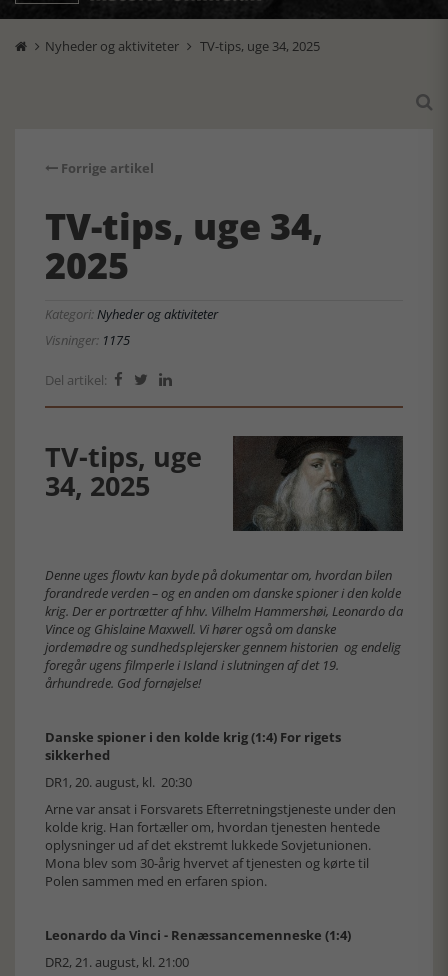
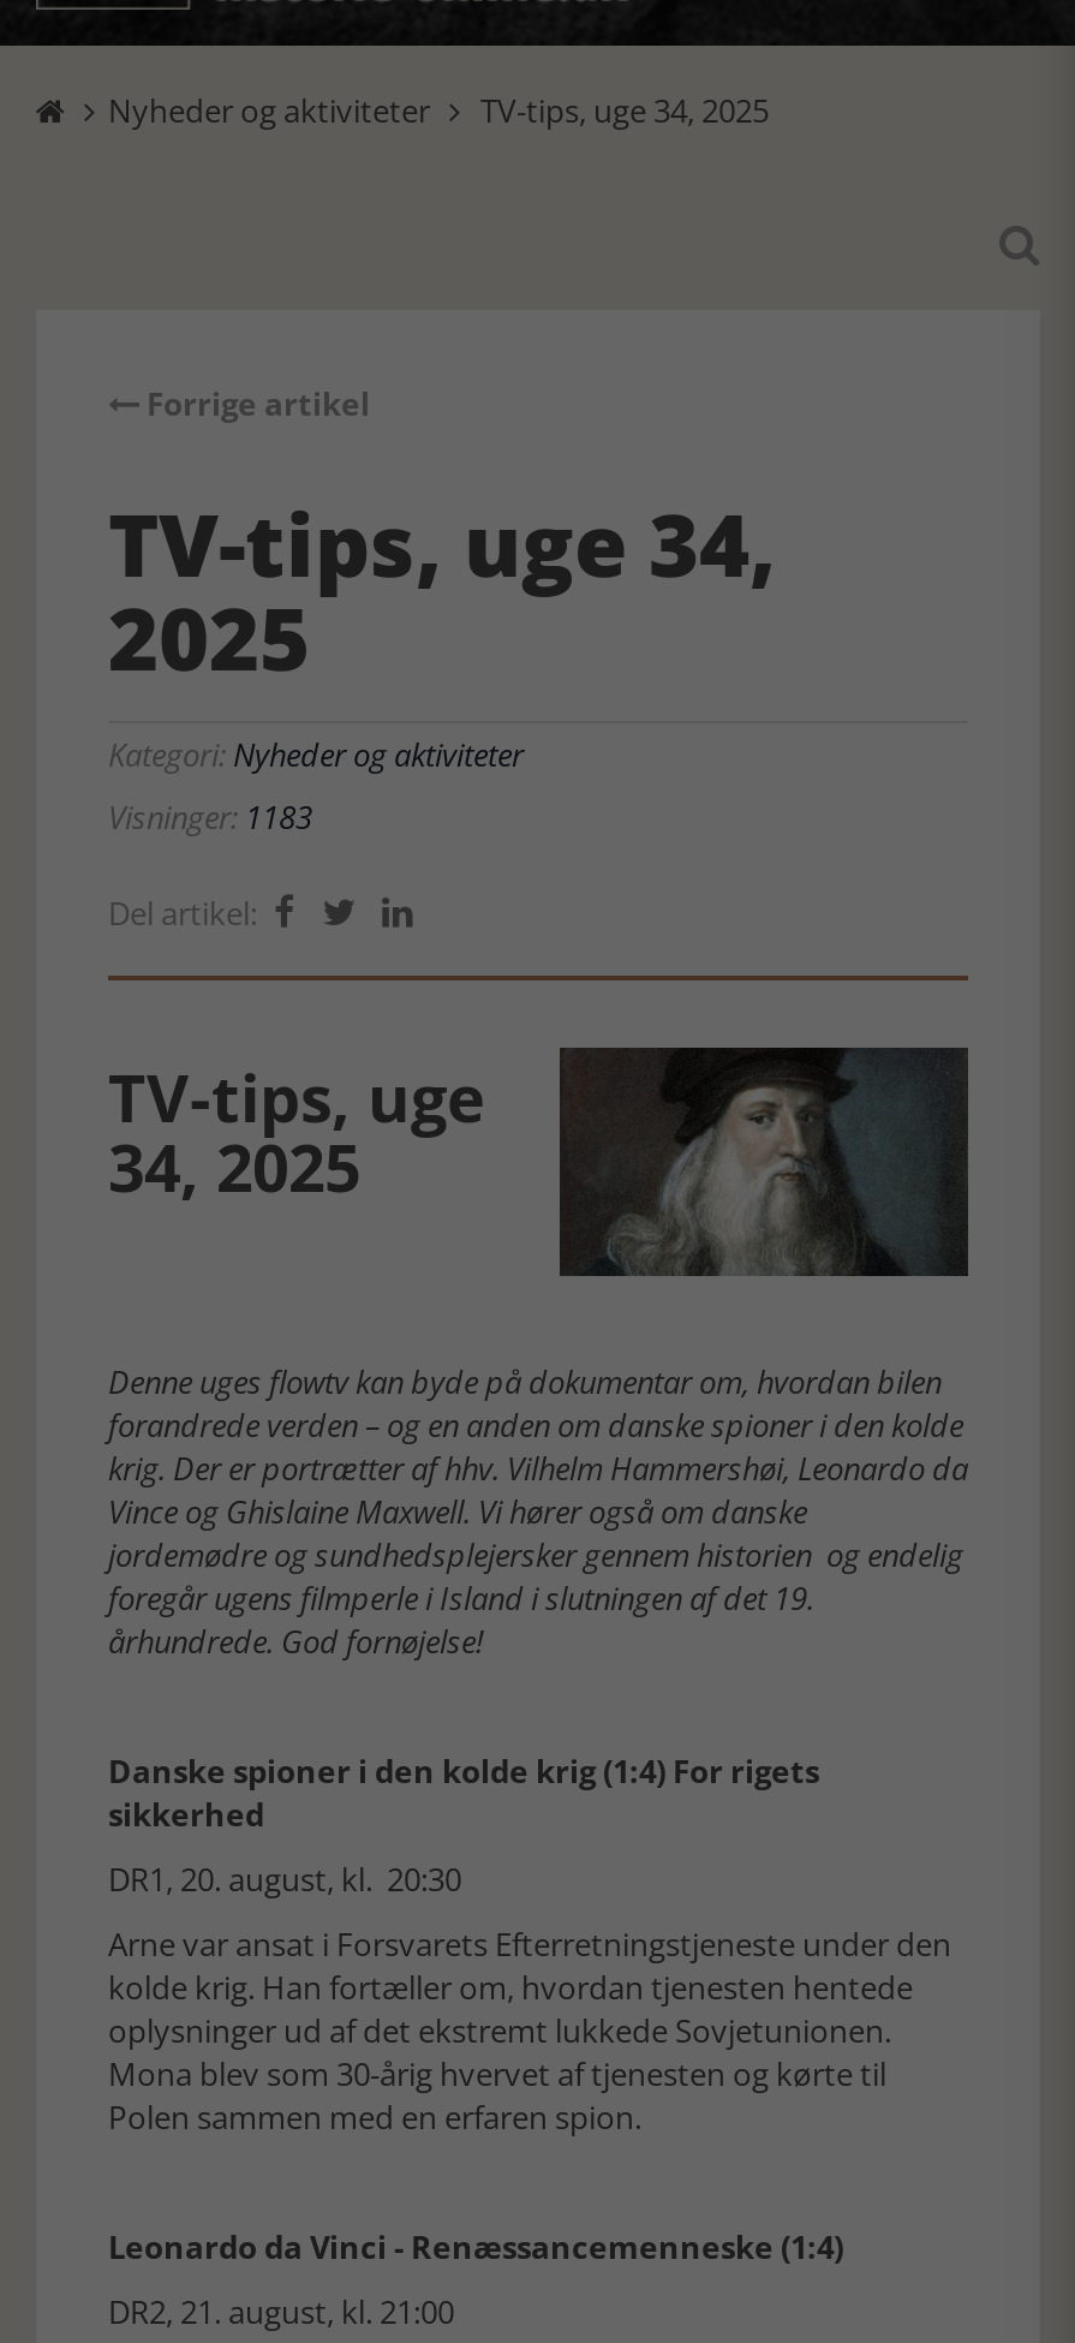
[45,331,130,349] Visninger: 1175 -> [108,795,312,839] Visninger: 1183

